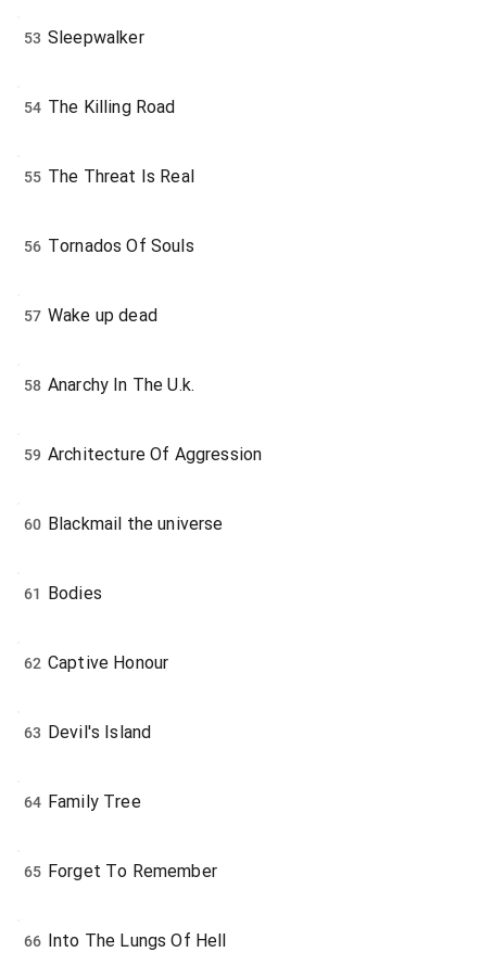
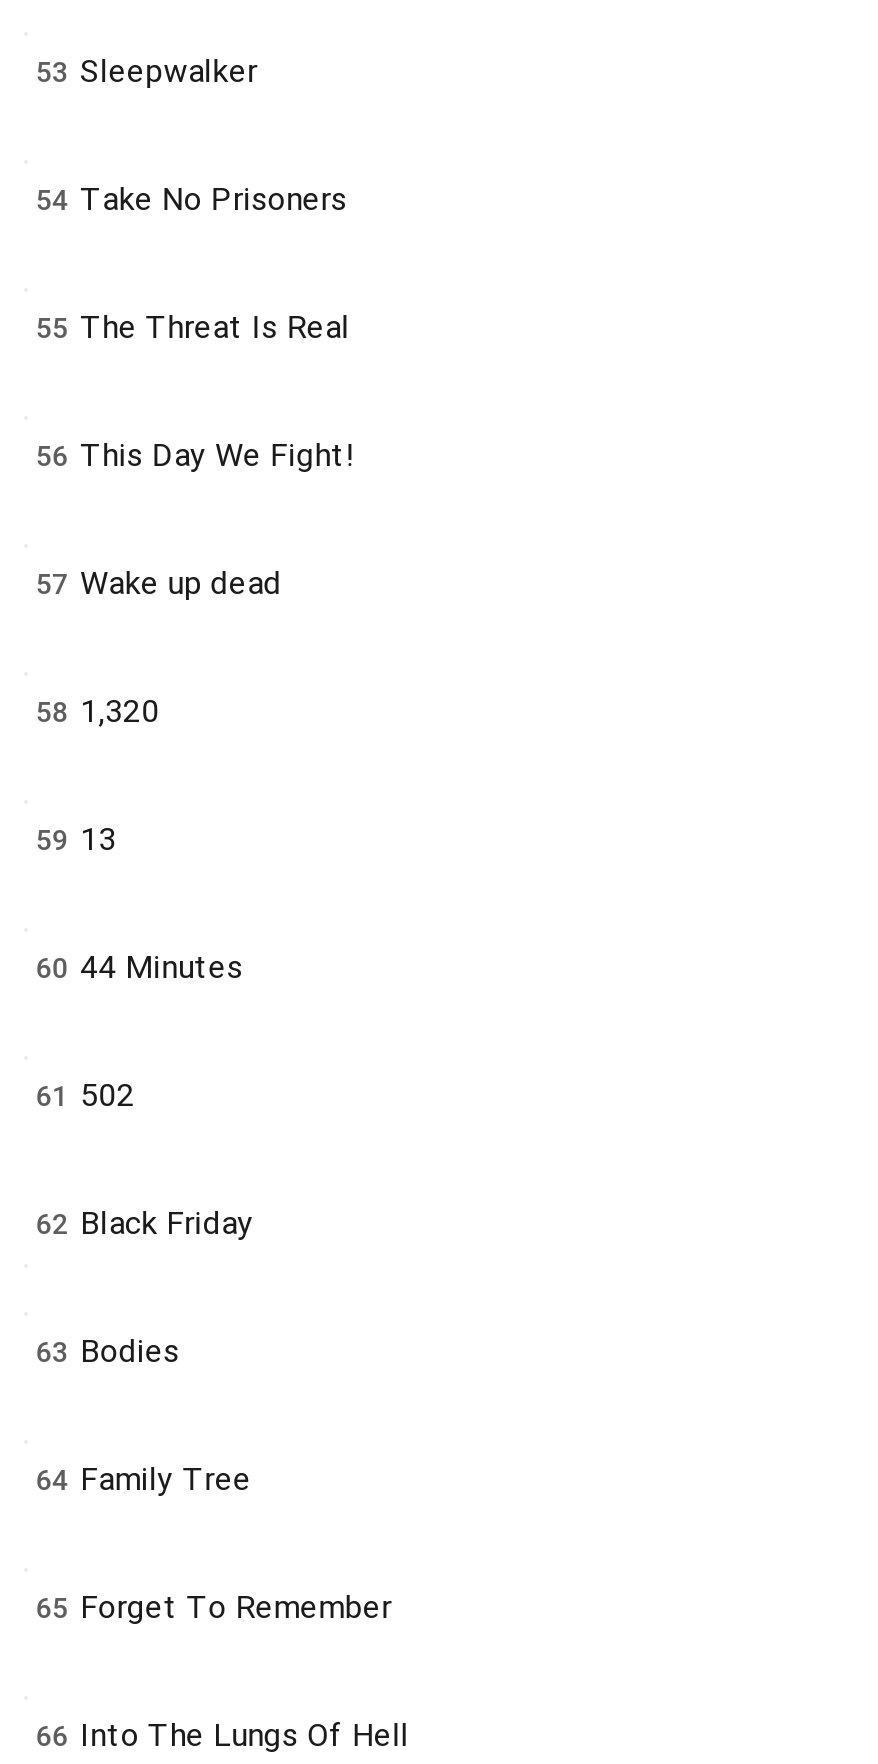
[24,97,175,117] 54 The Killing Road -> [36,180,347,218] 54 Take No Prisoners
[24,236,194,256] 56 Tornados Of Souls -> [36,436,356,474] 56 This Day We Fight!
[24,374,194,395] 58 Anarchy In The U.k. -> [36,692,160,730] 58 1,320
[24,444,262,465] 59 Architecture Of Aggression -> [36,820,117,858] 59 13
[24,513,223,534] 60 Blackmail the universe -> [36,948,243,986] 60 44 Minutes
[24,583,102,604] 61 Bodies -> [36,1076,135,1114] 61 502
[24,652,169,673] 62 Captive Honour -> [36,1204,254,1242] 62 Black Friday
[24,722,151,742] 63 Devil's Island -> [36,1332,180,1370] 63 Bodies

